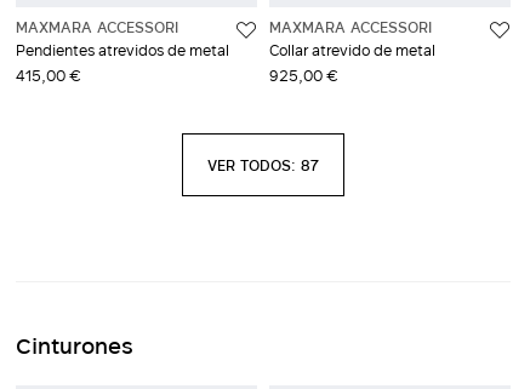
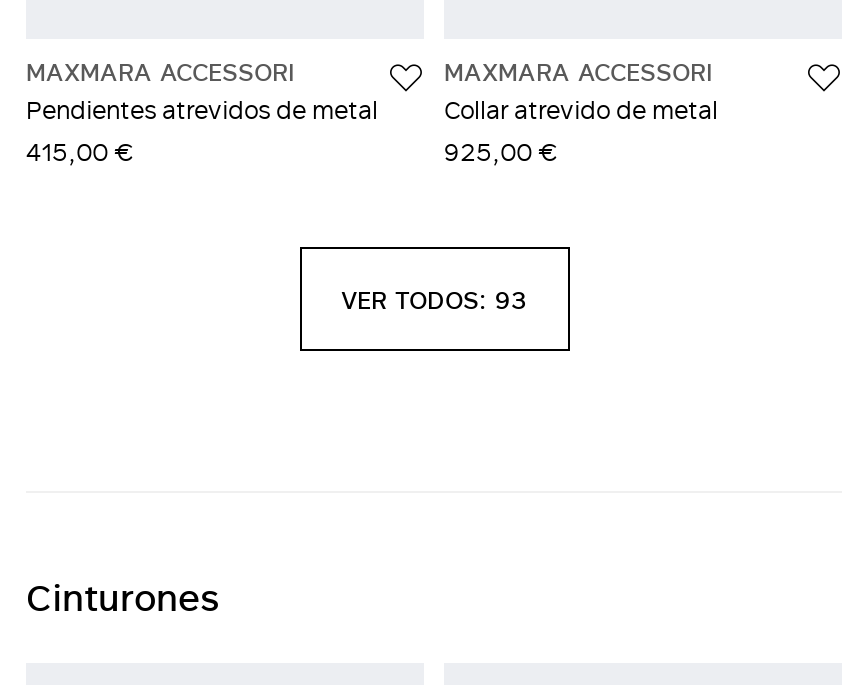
[207,154,319,176] VER TODOS: 87 -> [341,281,527,317] VER TODOS: 93

